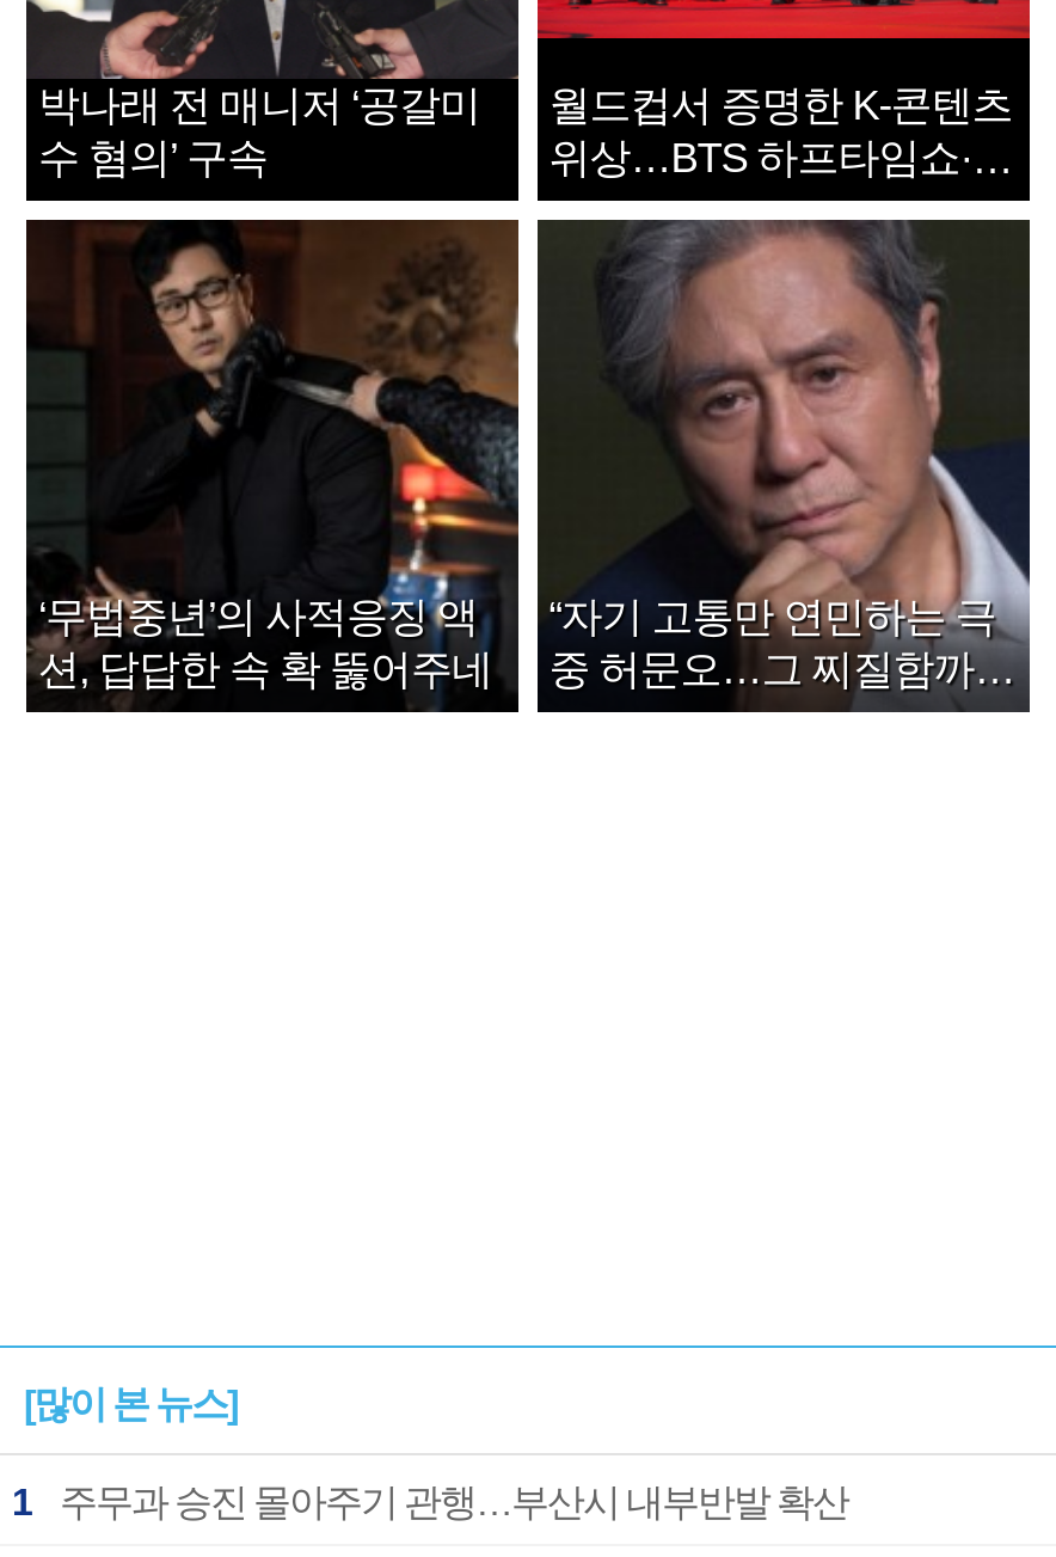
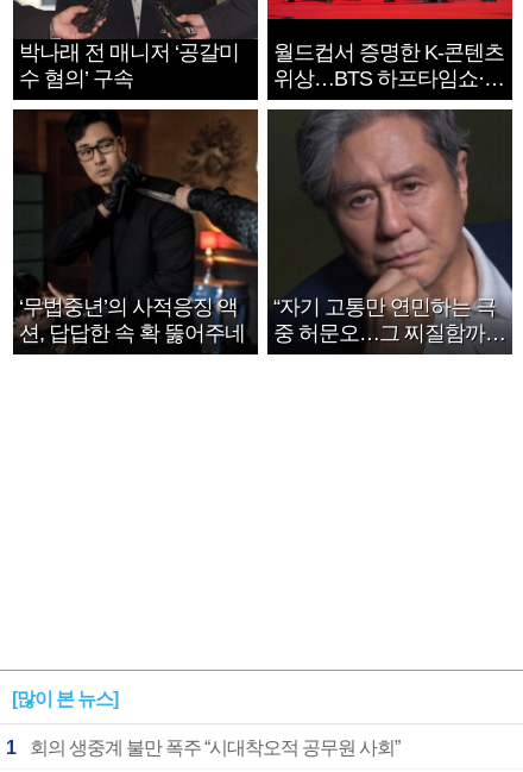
[60,1482,848,1522] 주무과 승진 몰아주기 관행…부산시 내부반발 확산 -> [30,738,399,758] 회의 생중계 불만 폭주 “시대착오적 공무원 사회”

